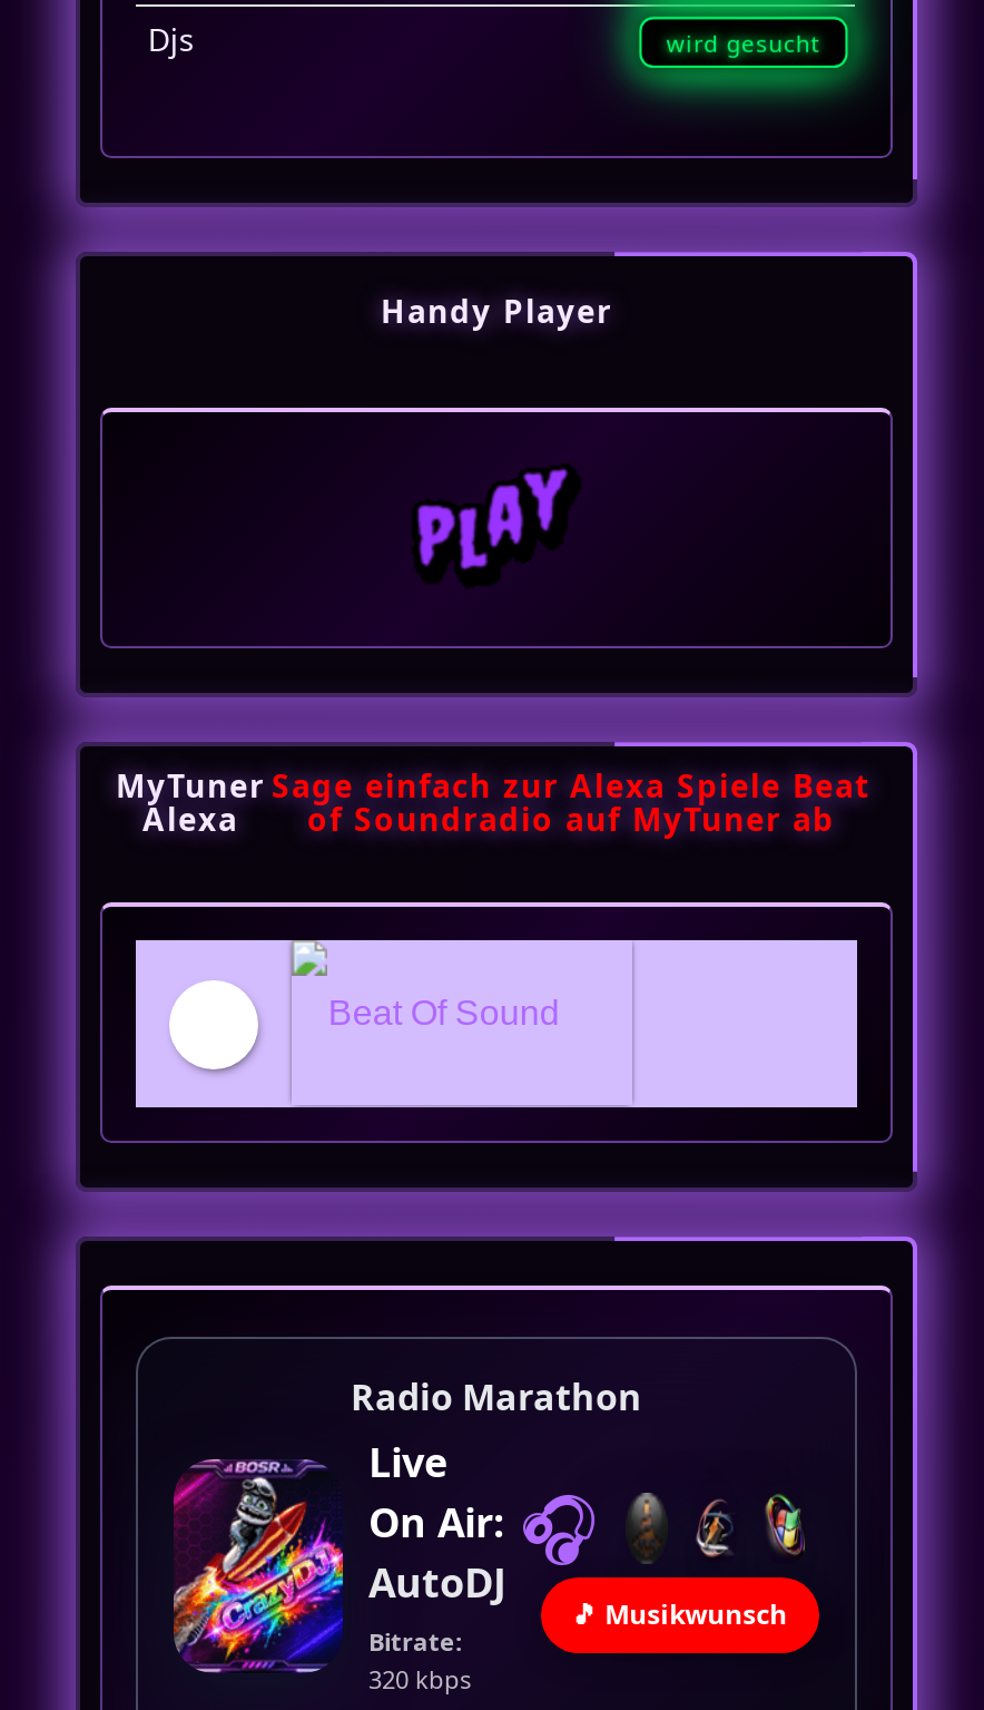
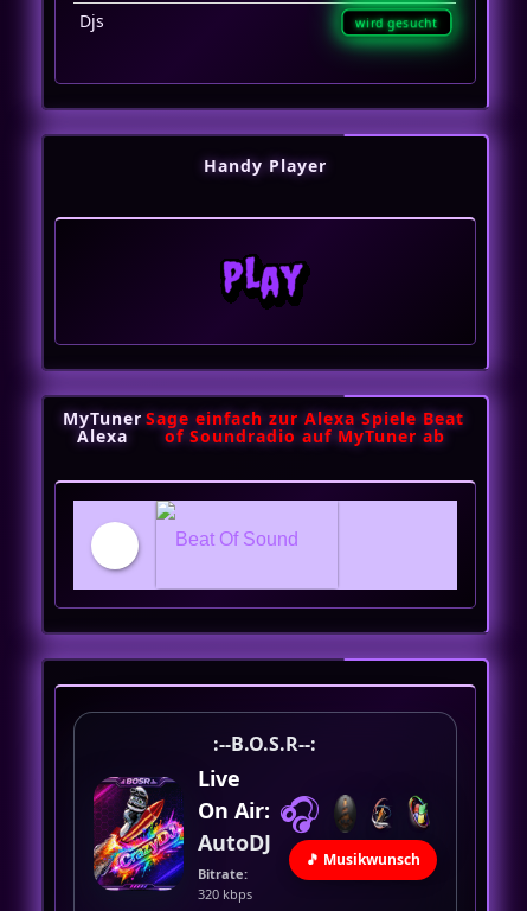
[419,468,579,586] [image] -> [223,251,309,311] [image]
[351,1372,642,1421] Radio Marathon -> [214,731,317,757] :--B.O.S.R--:

